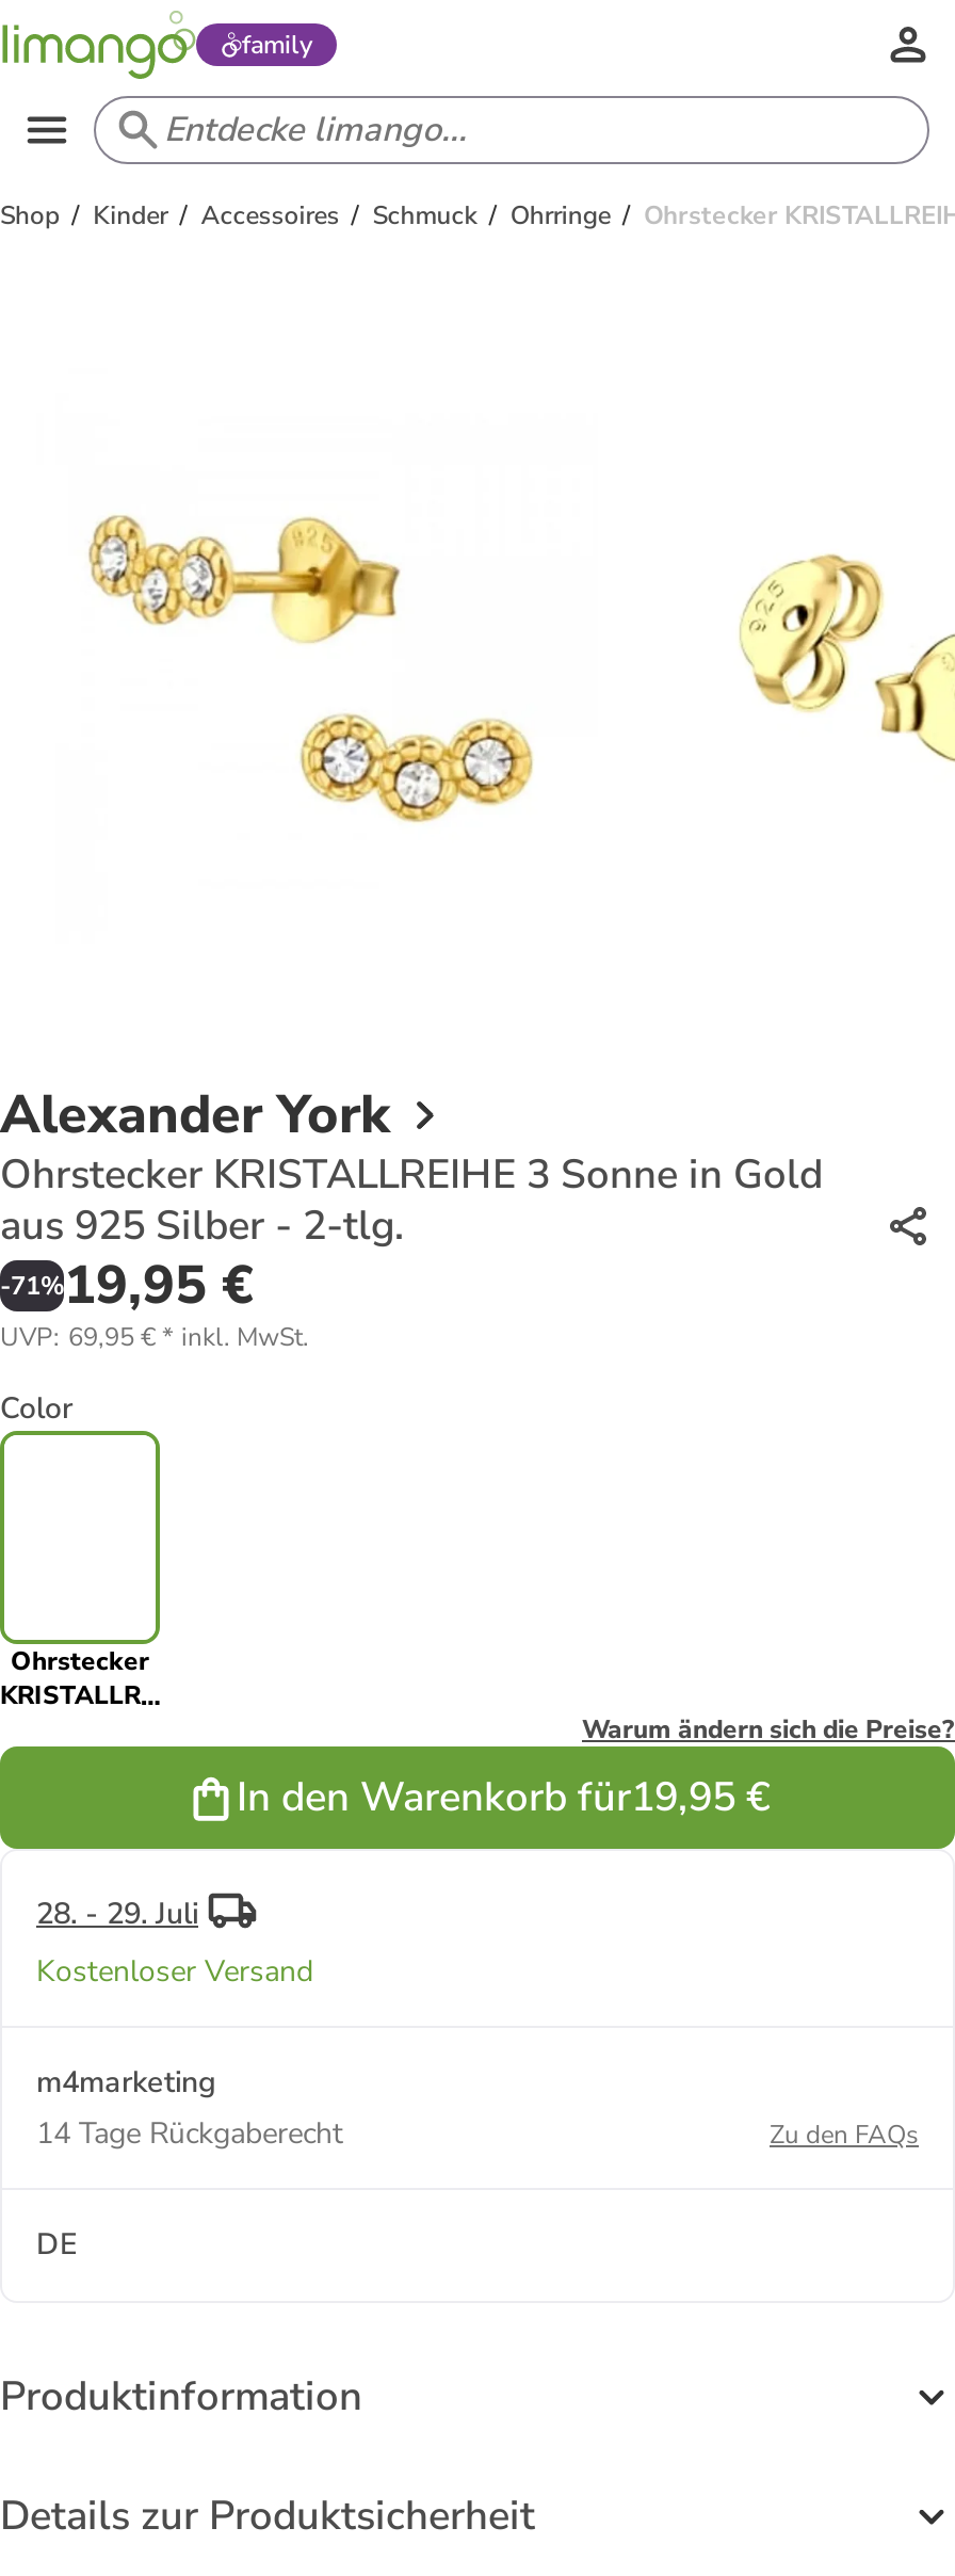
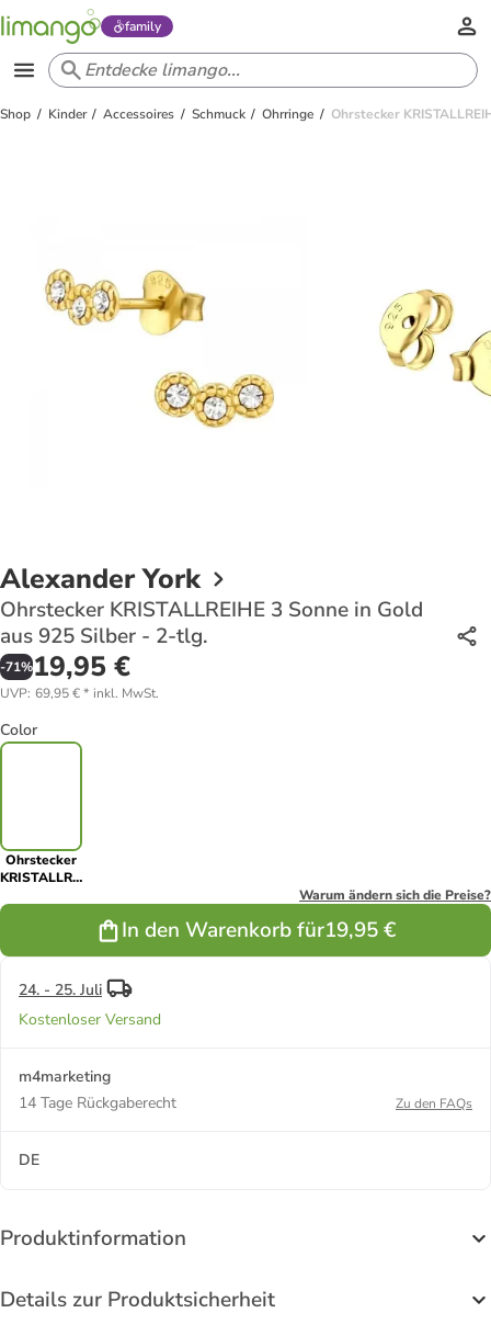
[36,1894,198,1935] 28. - 29. Juli -> [19,979,102,1000] 24. - 25. Juli

